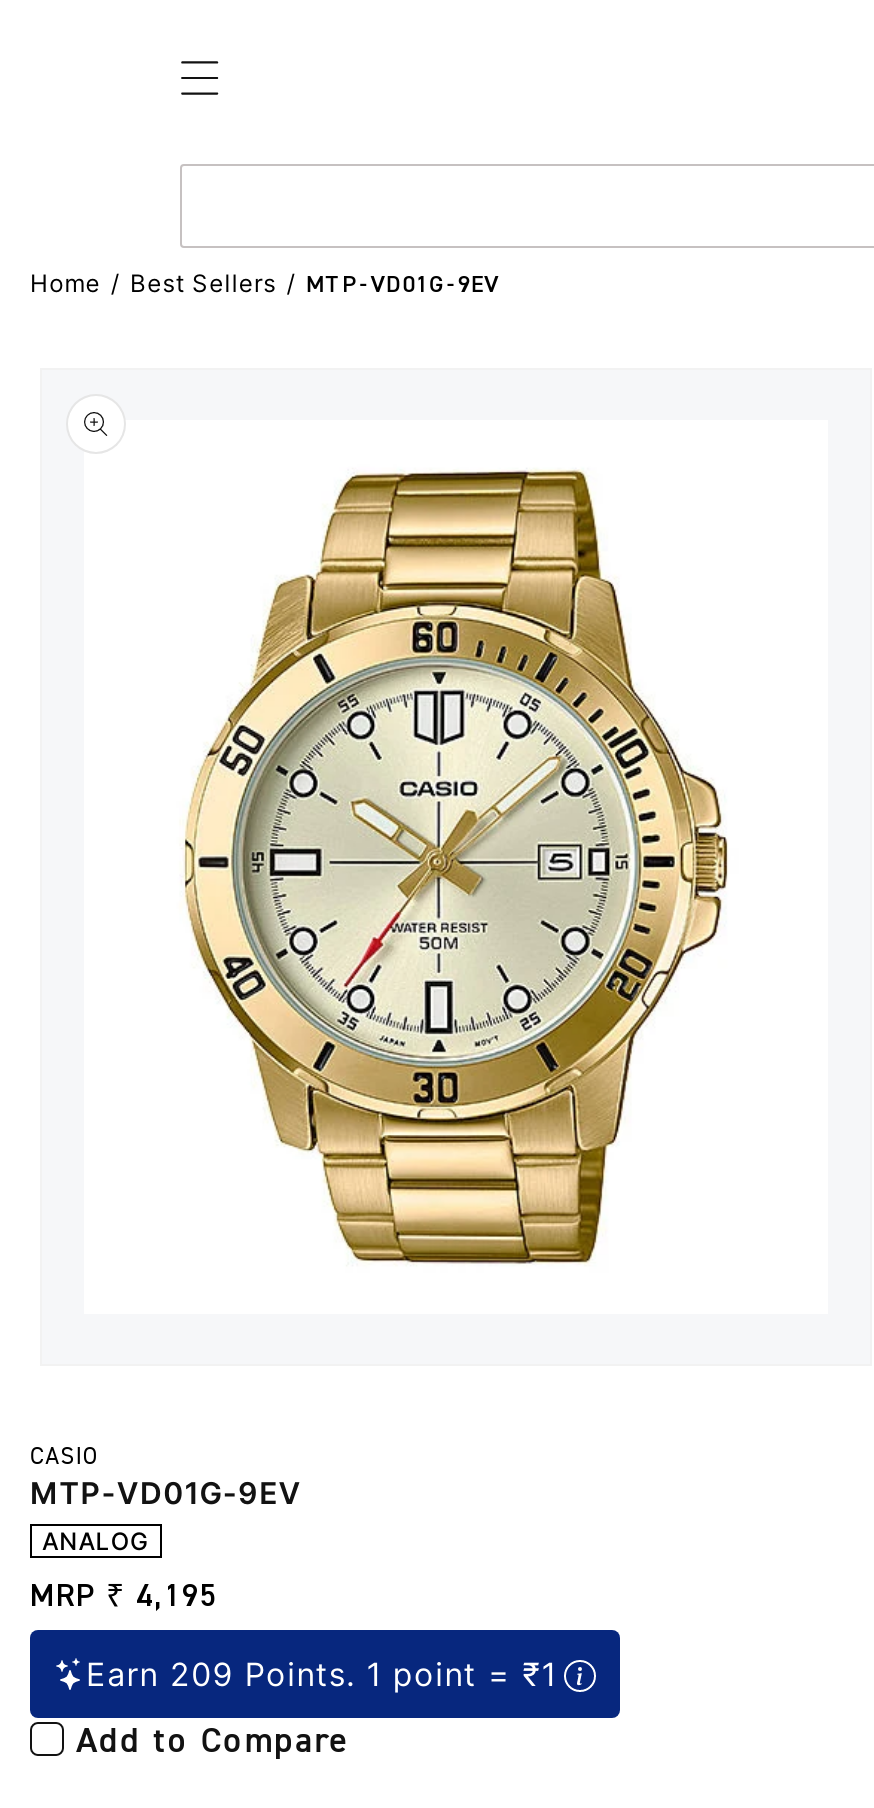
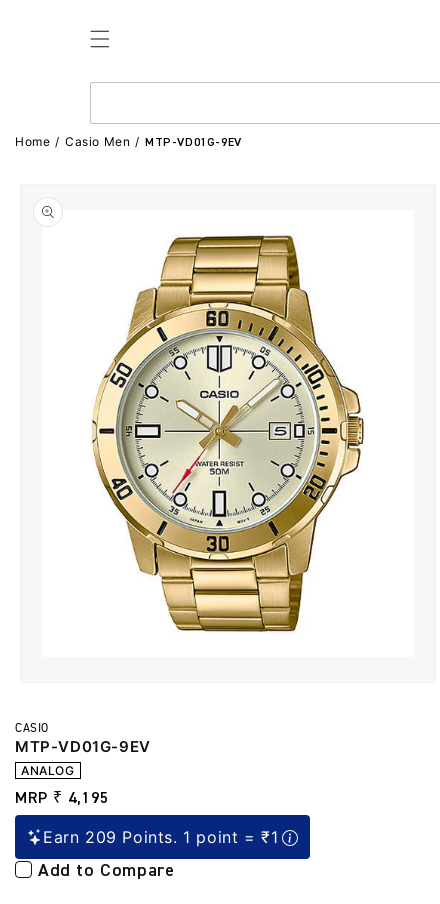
[30,268,499,300] Home / Best Sellers / MTP-VD01G-9EV -> [15,134,242,150] Home / Casio Men / MTP-VD01G-9EV

